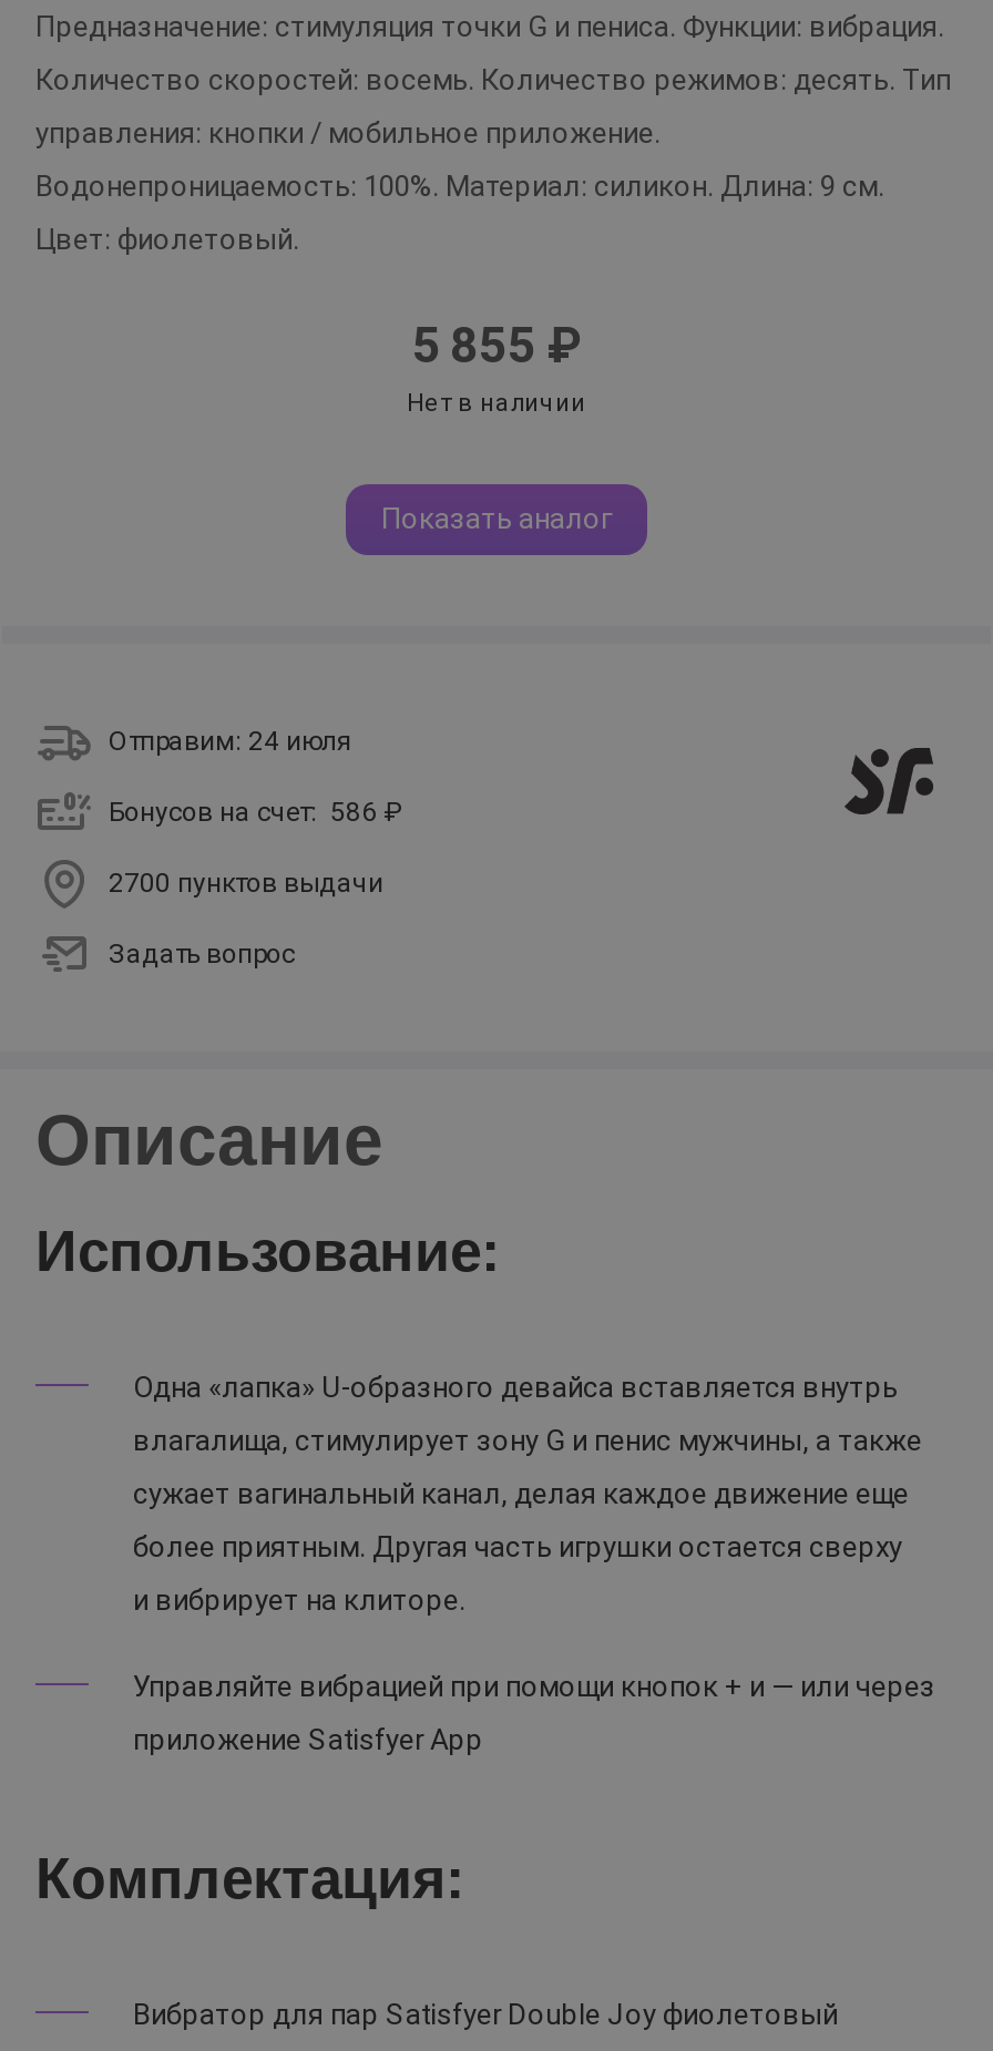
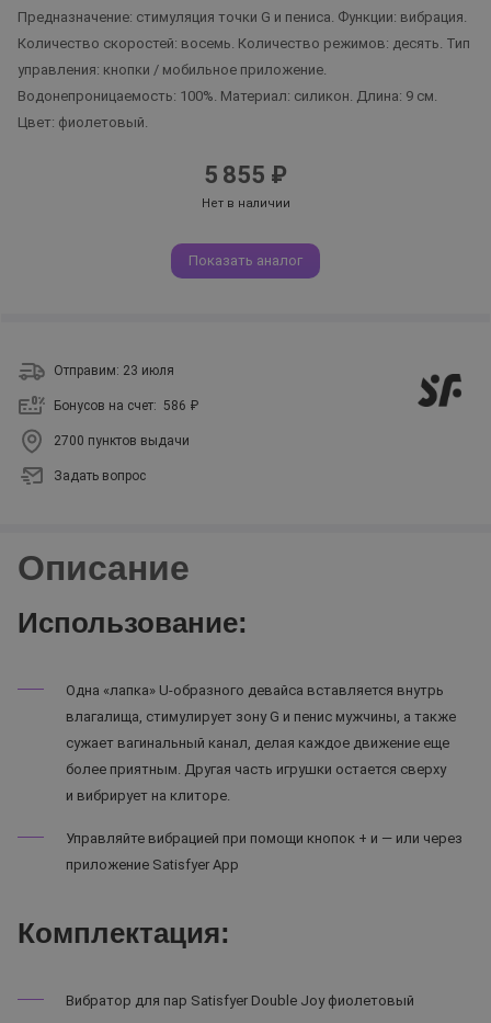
[109,726,352,757] Отправим: 24 июля -> [54,363,174,378] Отправим: 23 июля

